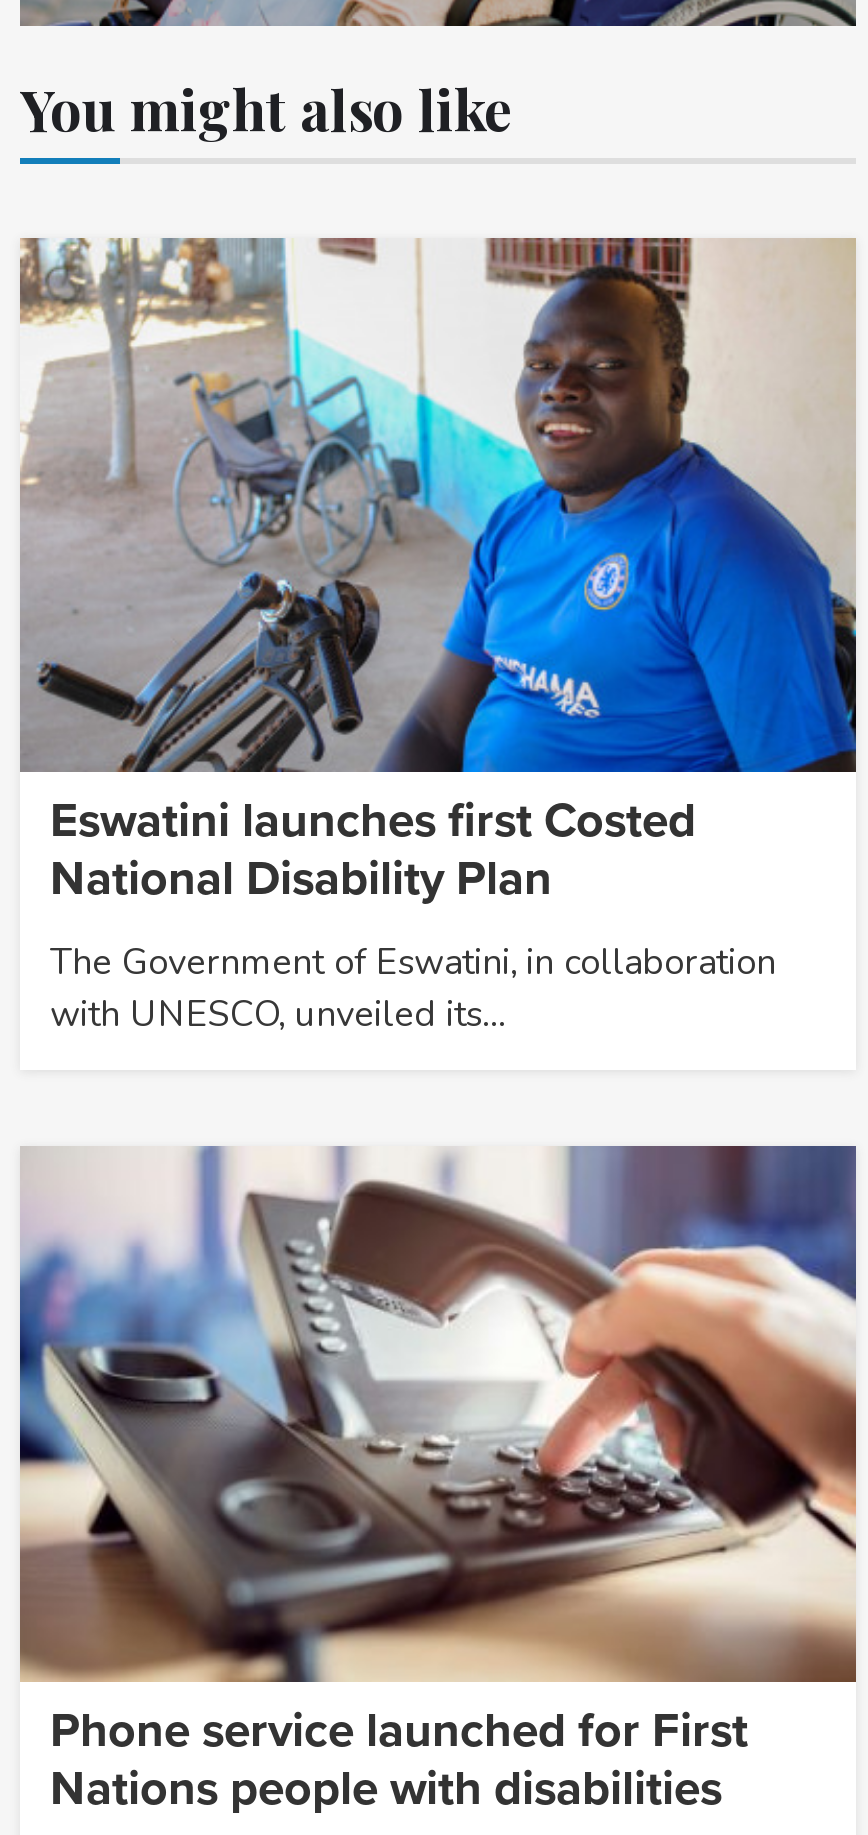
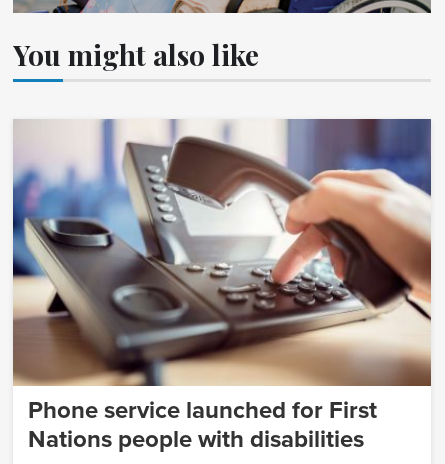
[20,236,856,1039] [image] | Eswatini launches first Costed | National Disability Plan | The Government of Eswatini, in collaboration | with UNESCO, unveiled its… -> none

